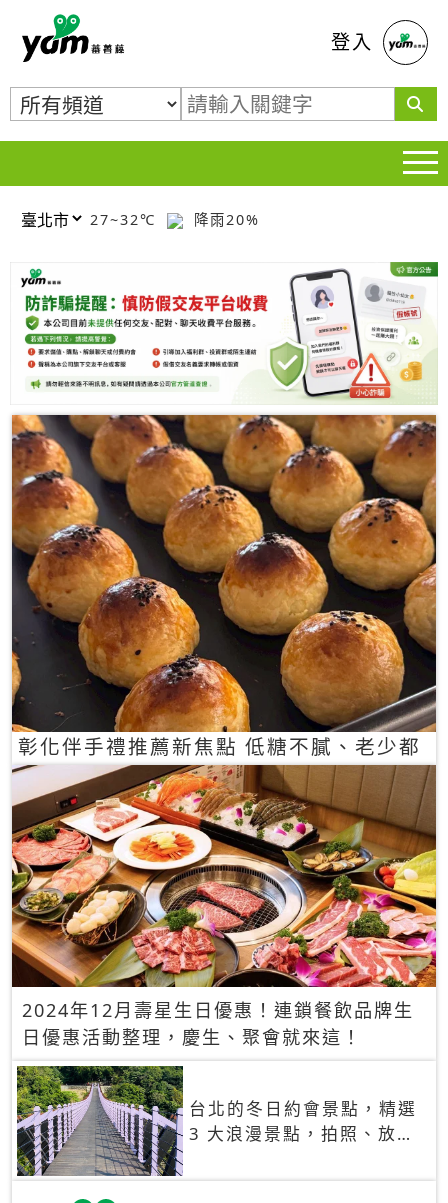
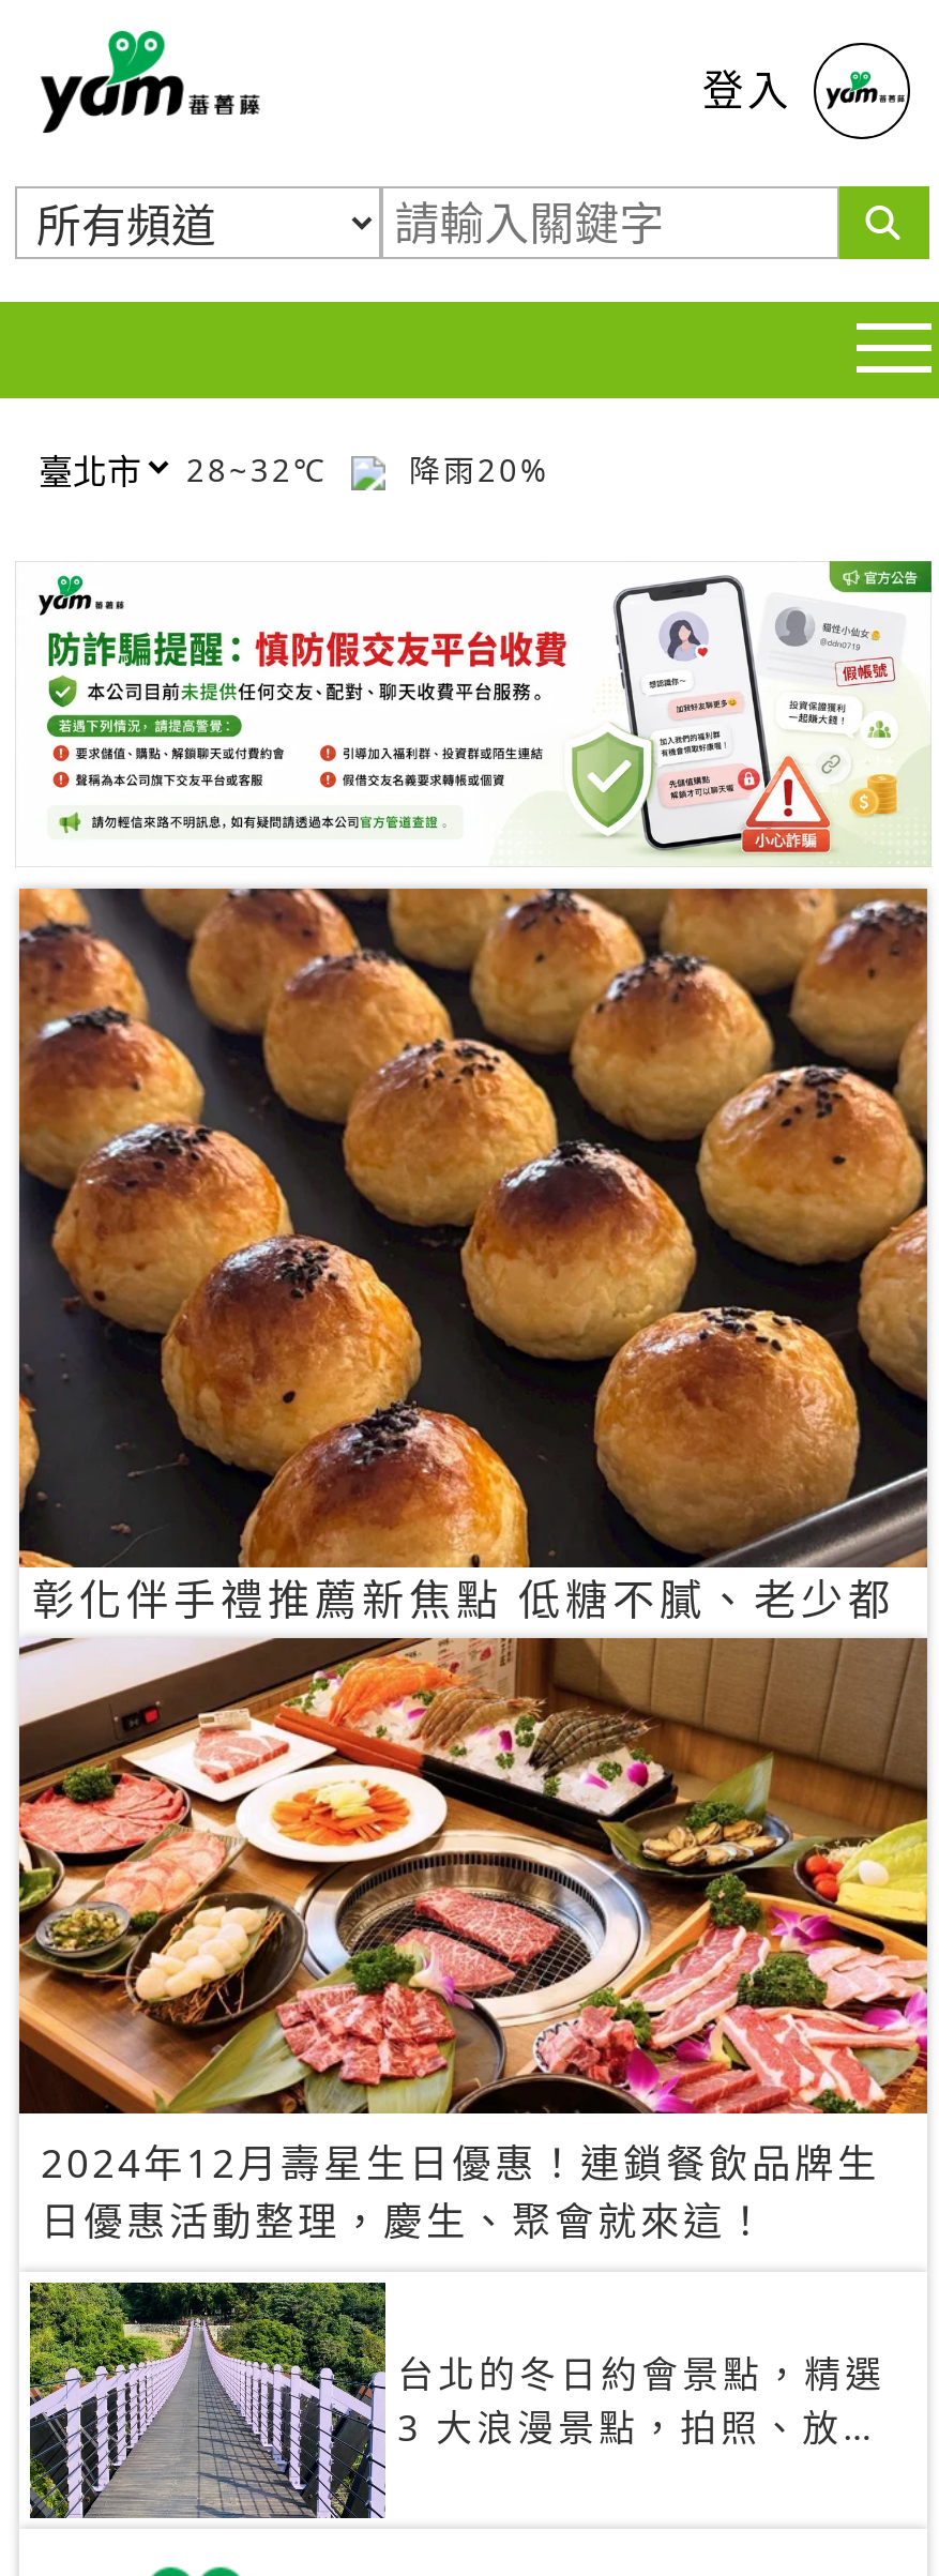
[90,209,260,228] 27~32℃ 降雨20% -> [186,449,550,489] 28~32℃ 降雨20%

